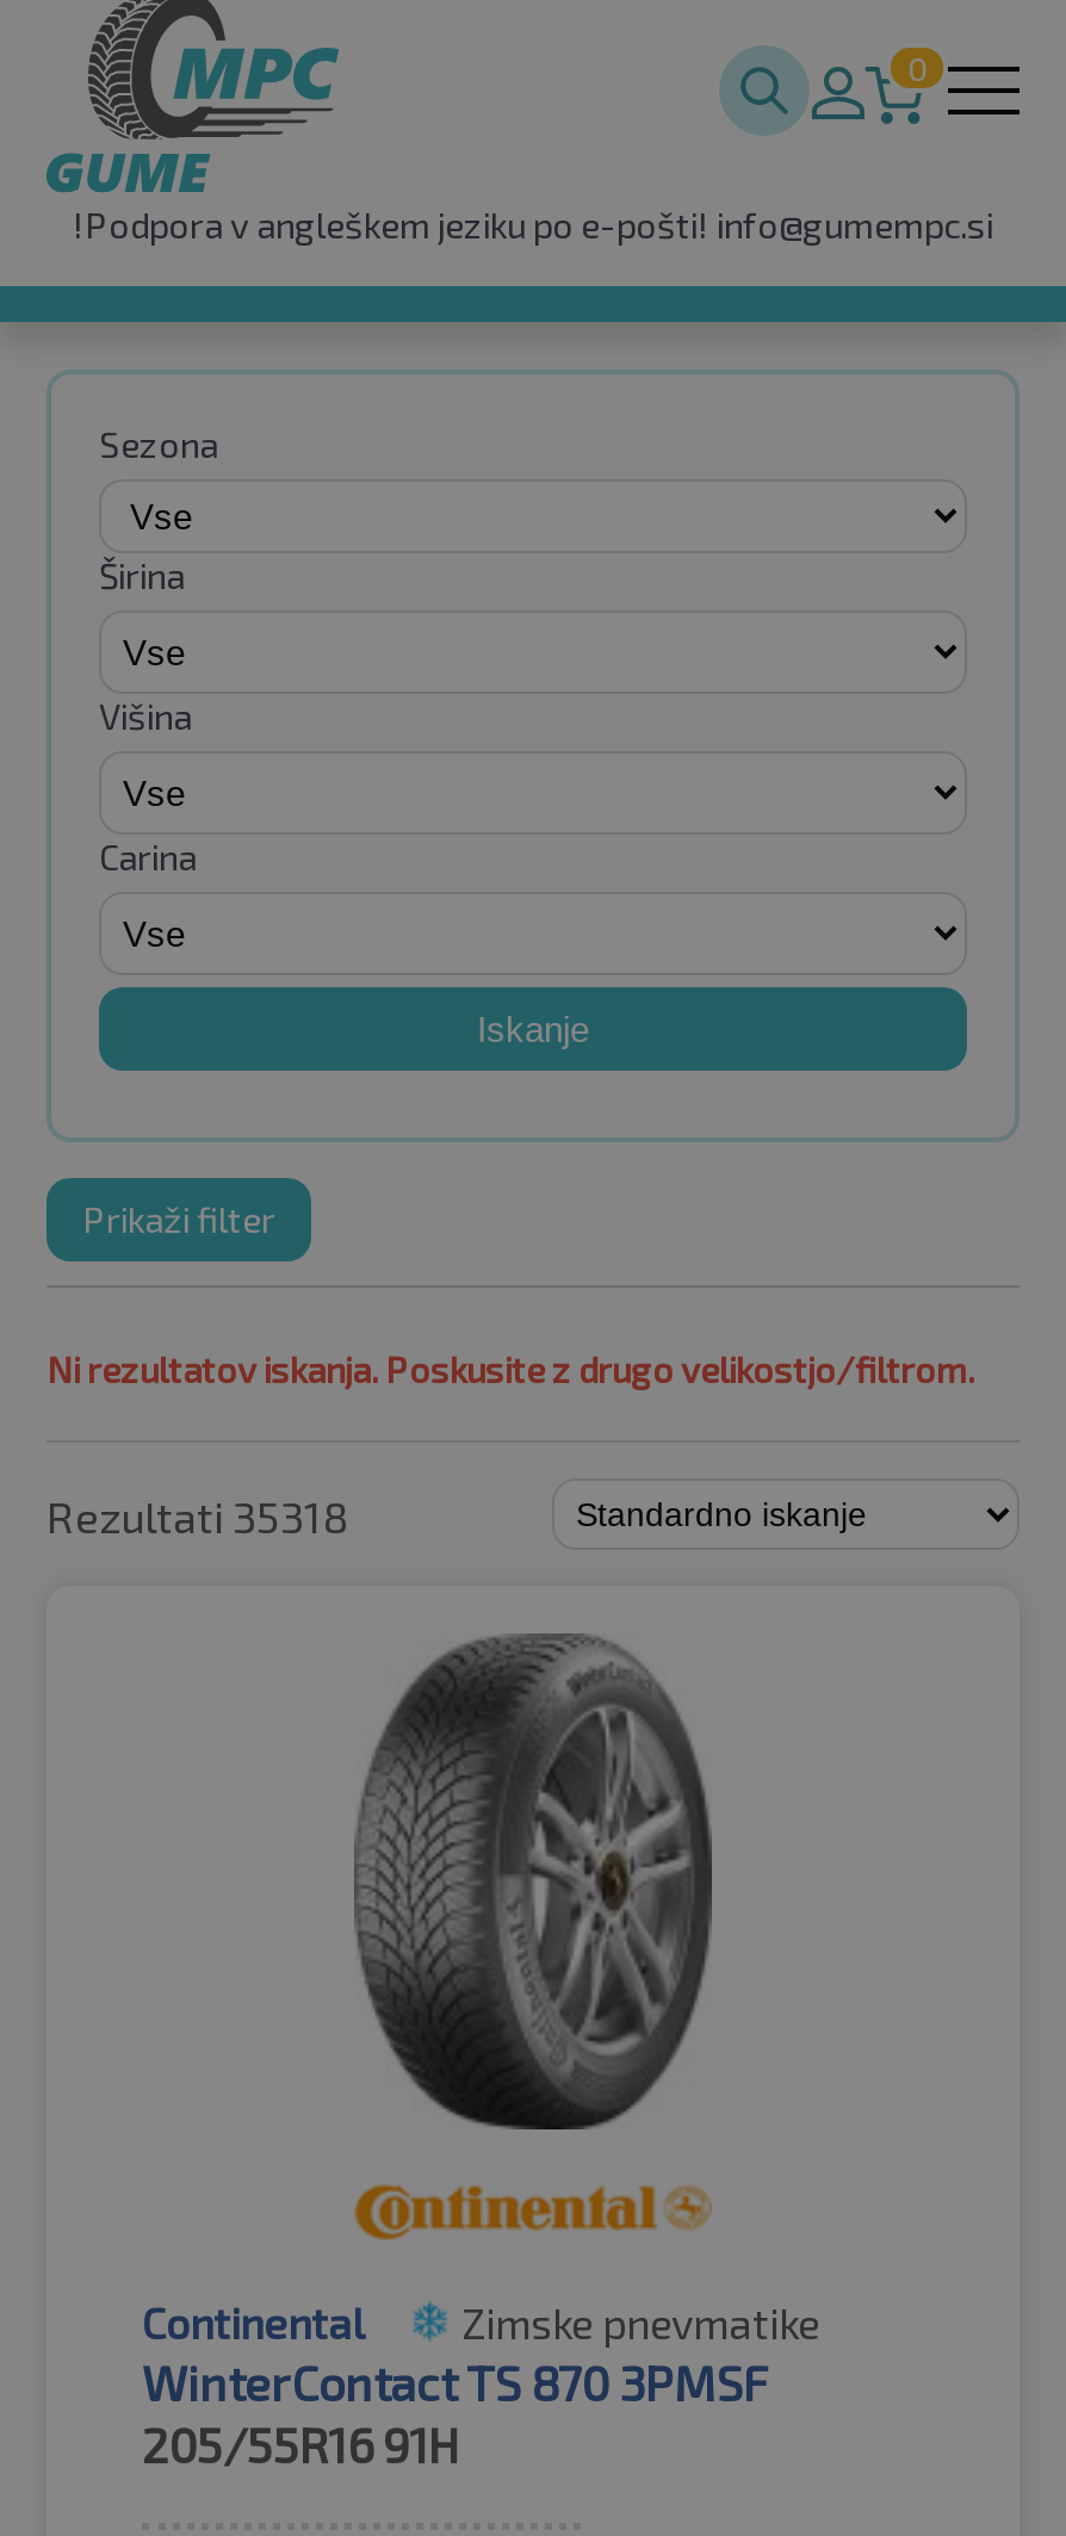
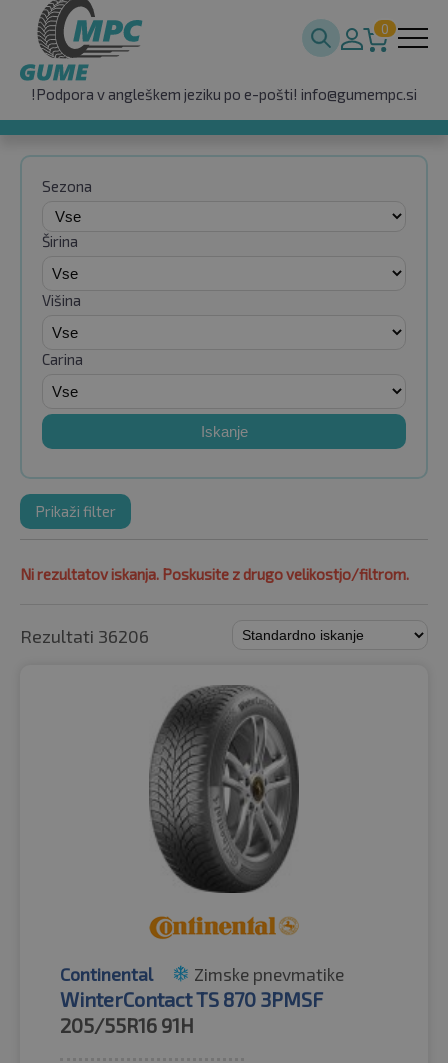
[47,1490,349,1543] Rezultati 35318 -> [20,625,149,647] Rezultati 36206

